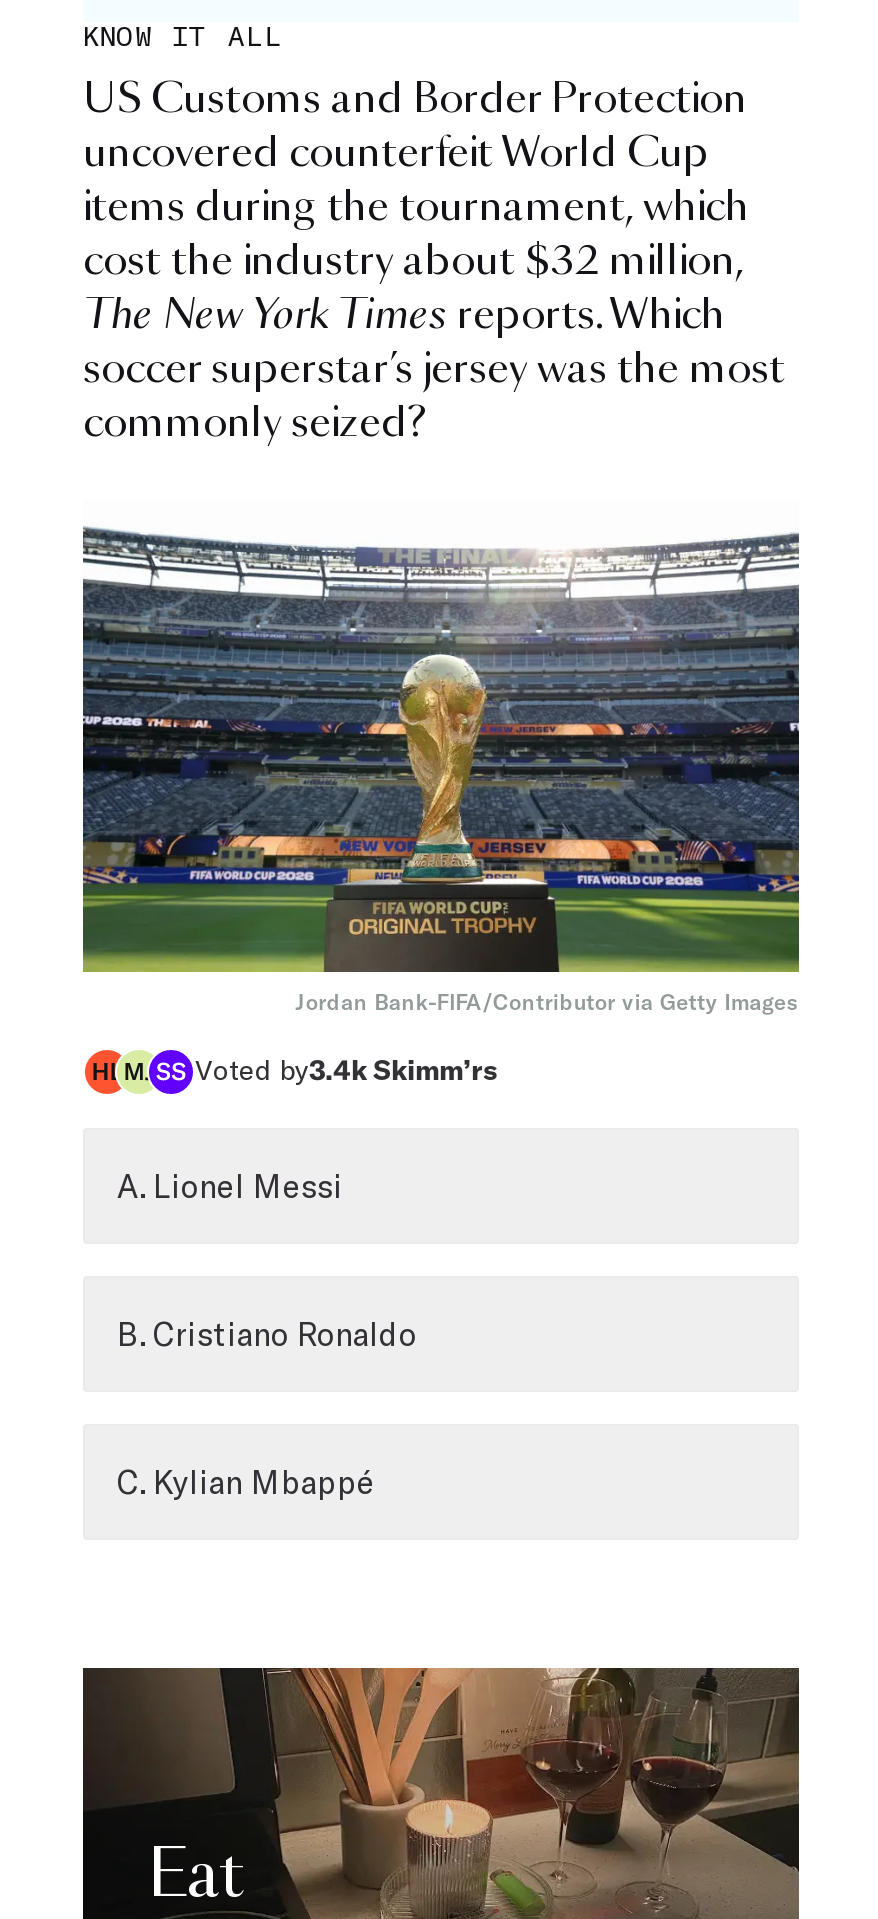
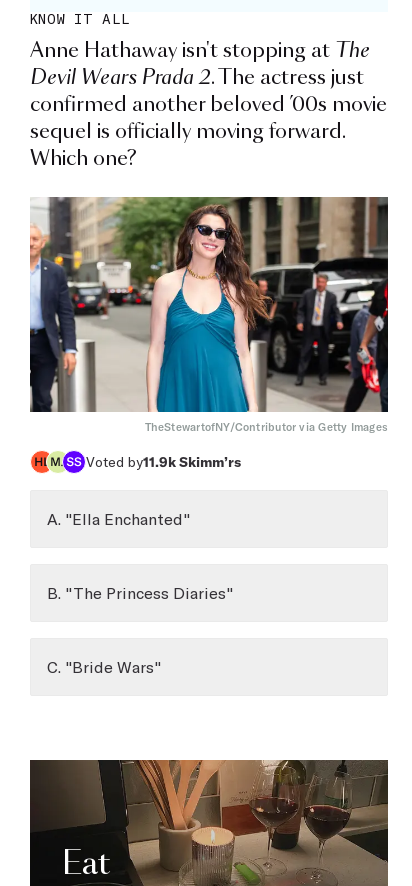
[83,80,785,444] US Customs and Border Protection | uncovered counterfeit World Cup | items during the tournament, which | cost the industry about $32 million, | The New York Times reports. Which | soccer superstar’s jersey was the most | commonly seized? -> [30,41,387,169] Anne Hathaway isn't stopping at The | Devil Wears Prada 2. The actress just | confirmed another beloved ’00s movie | sequel is officially moving forward. | Which one?
[81,526,801,1015] [image] | Jordan Bank-FIFA/Contributor via Getty Images -> [29,204,389,434] [image] | TheStewartofNY/Contributor via Getty Images
[195,1052,497,1088] Voted by3.4kSkimm’rs -> [86,453,241,471] Voted by11.9kSkimm’rs
[117,1165,343,1205] A. Lionel Messi -> [47,509,190,529] A. "Ella Enchanted"
[117,1313,417,1353] B. Cristiano Ronaldo -> [47,583,233,603] B. "The Princess Diaries"
[117,1461,375,1501] C. Kylian Mbappé -> [47,657,161,677] C. "Bride Wars"

